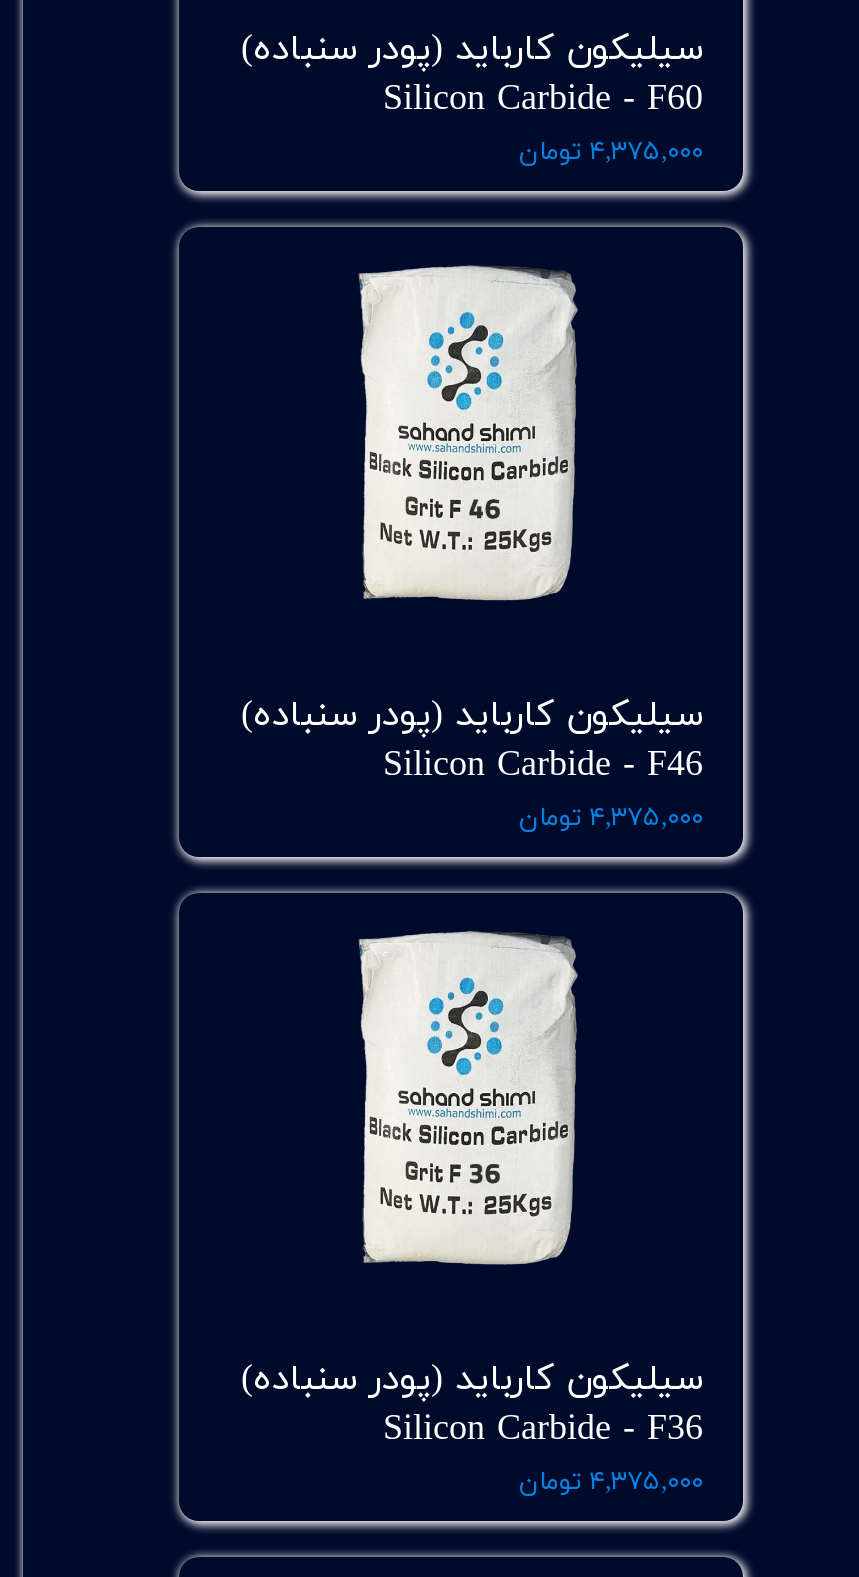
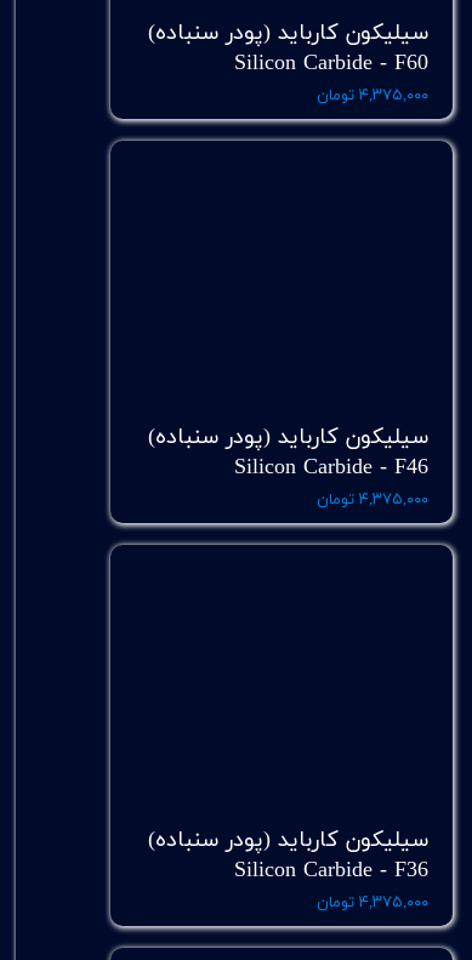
[357,263,579,603] [image] -> none
[357,929,579,1267] [image] -> none

